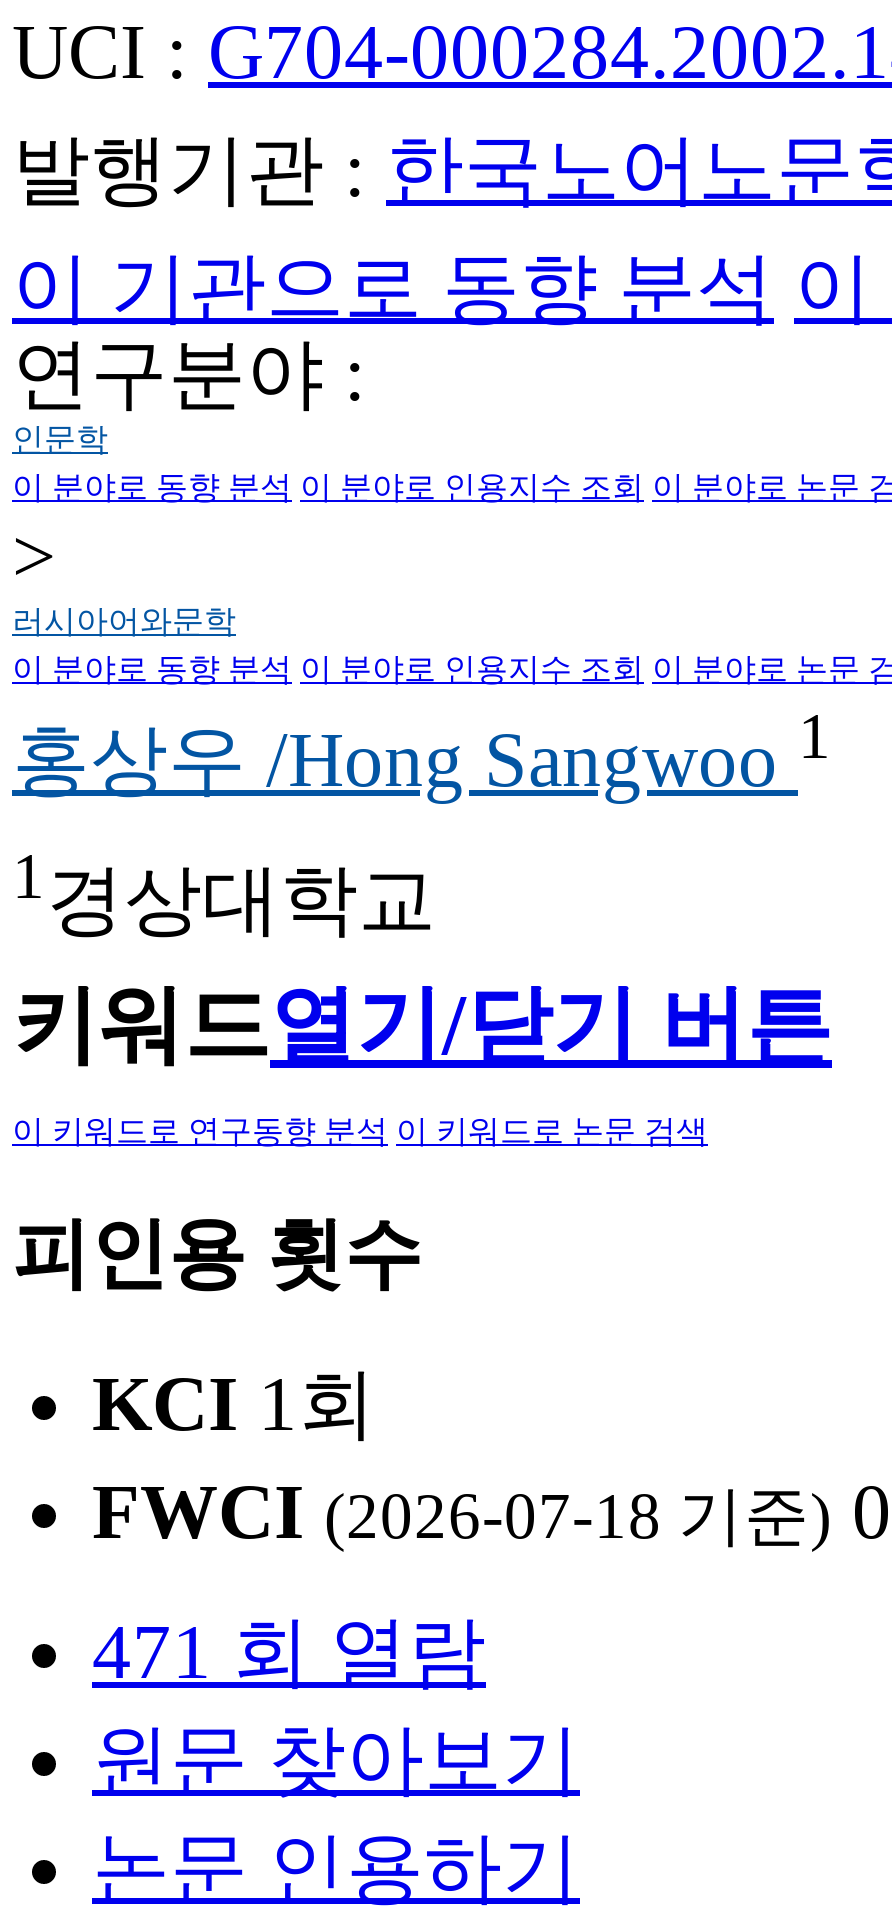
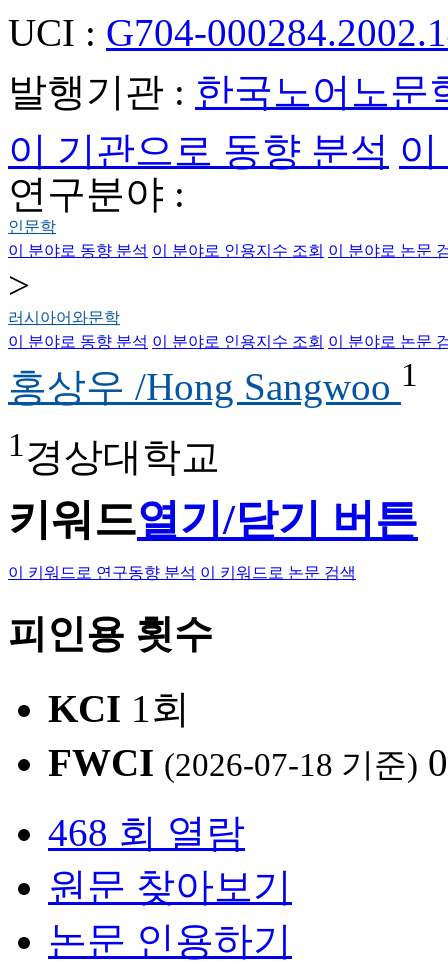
[92,1608,486,1694] 471 회 열람 -> [48,811,245,854] 468 회 열람

